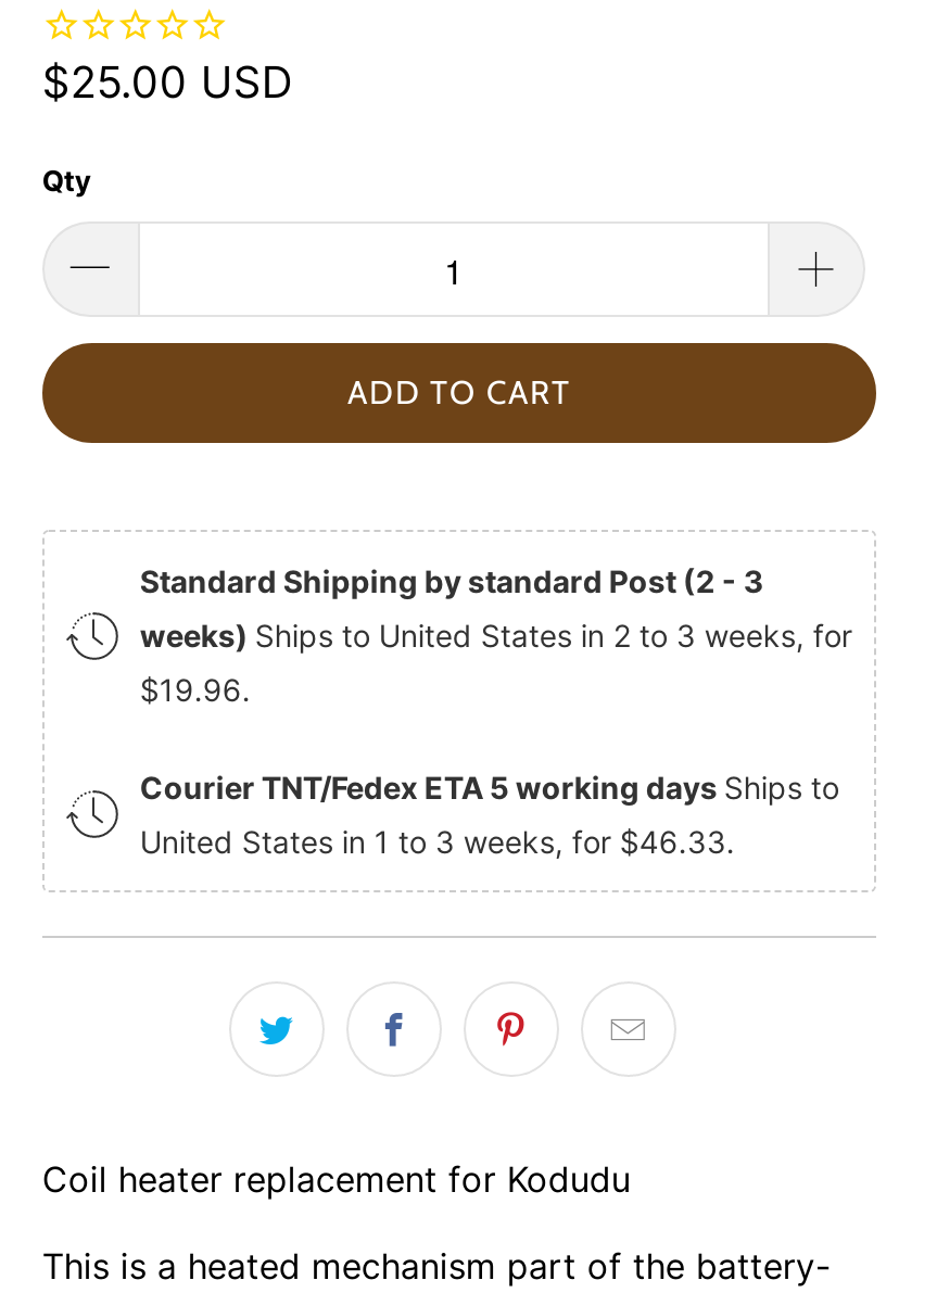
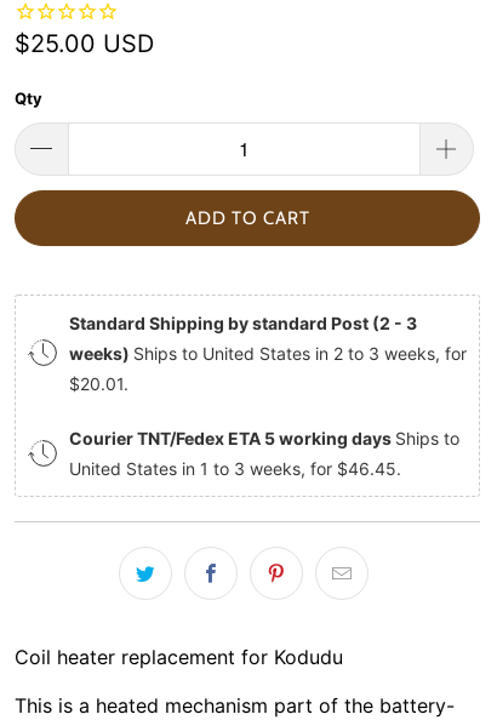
[140,671,250,708] $19.96. -> [69,373,128,394] $20.01.
[140,823,735,860] United States in 1 to 3 weeks, for $46.33. -> [69,458,401,478] United States in 1 to 3 weeks, for $46.45.

